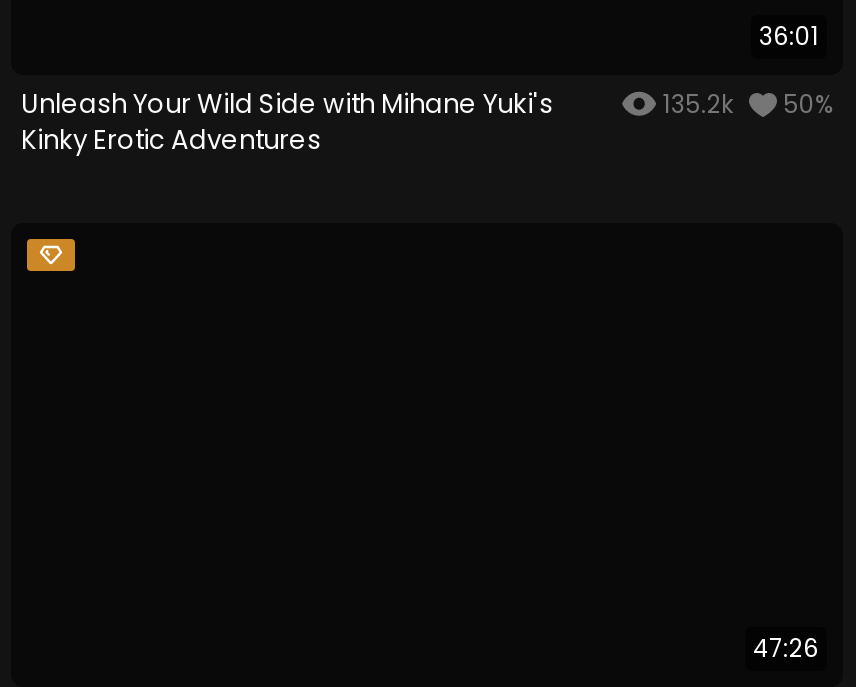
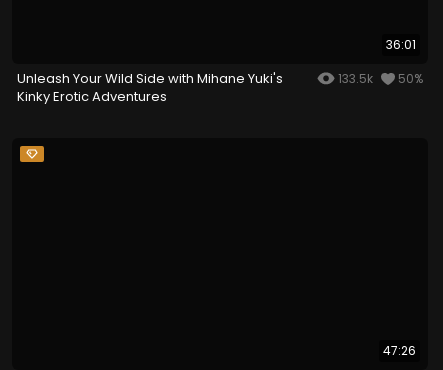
[657,88,833,122] 135.2k 50% -> [335,70,423,87] 133.5k 50%

